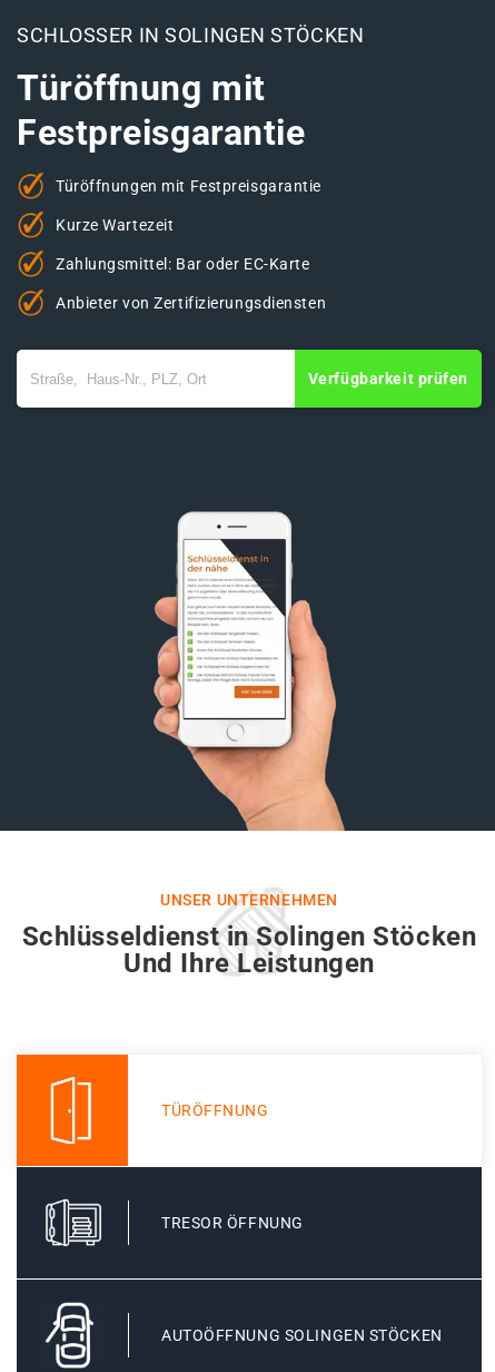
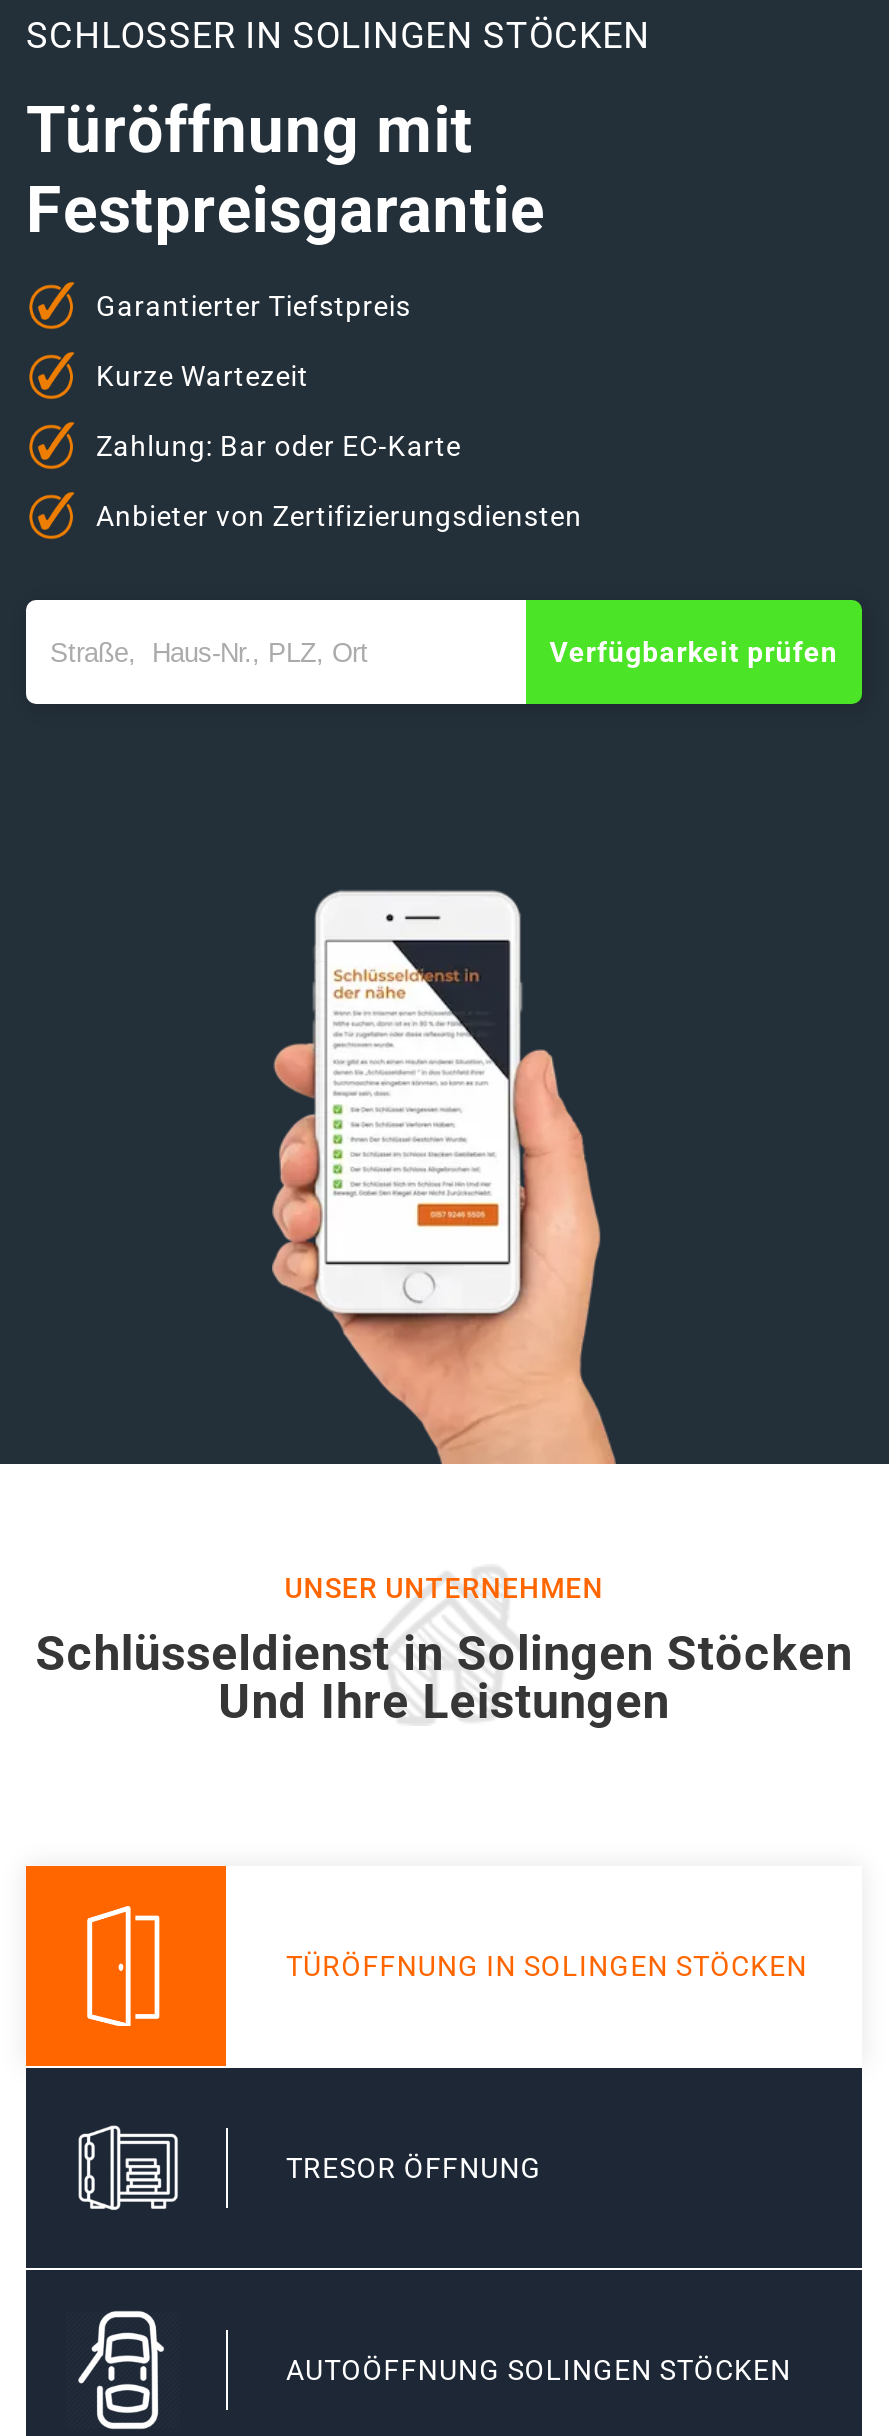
[56,177,321,195] Türöffnungen mit Festpreisgarantie -> [96,290,411,322] Garantierter Tiefstpreis
[56,255,310,273] Zahlungsmittel: Bar oder EC-Karte -> [96,430,461,462] Zahlung: Bar oder EC-Karte
[161,1102,269,1119] TÜRÖFFNUNG -> [286,1950,808,1982] TÜRÖFFNUNG IN SOLINGEN STÖCKEN

